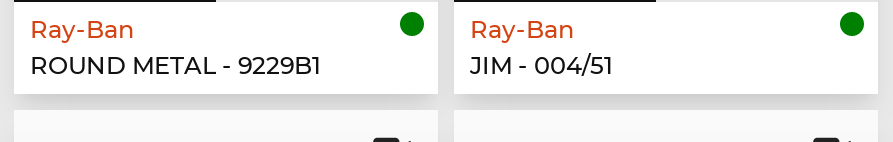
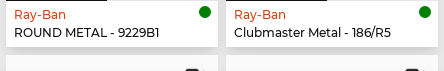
[470,50,612,80] JIM - 004/51 -> [234,25,391,40] Clubmaster Metal - 186/R5

